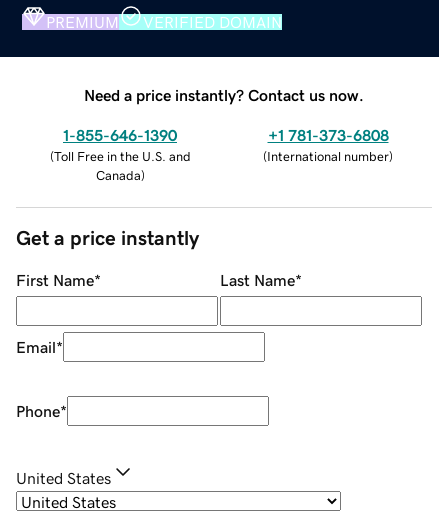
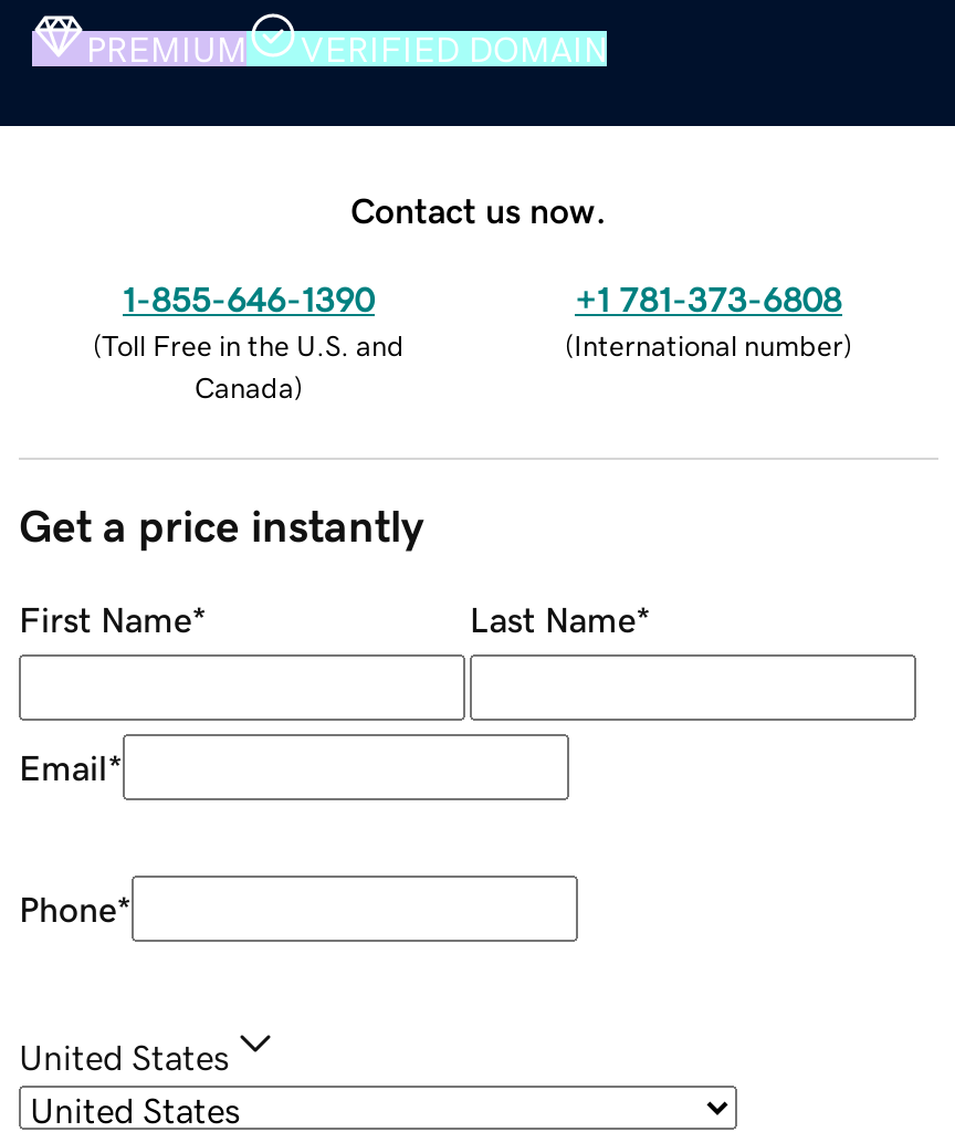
[84,87,364,103] Need a price instantly? Contact us now. -> [350,191,607,227] Contact us now.

